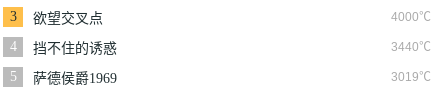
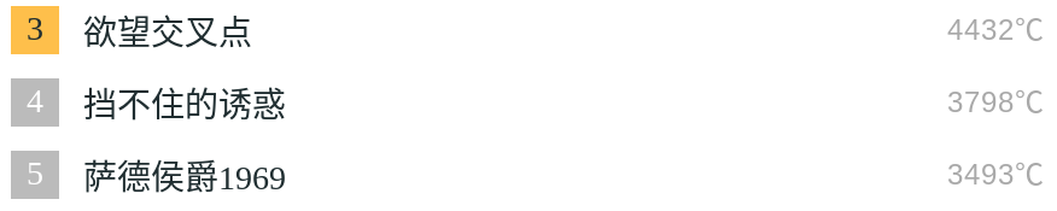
[391,10,431,24] 4000℃ -> [947,14,1044,48] 4432℃
[391,40,431,54] 3440℃ -> [947,86,1044,120] 3798℃
[391,70,431,84] 3019℃ -> [947,158,1044,192] 3493℃

